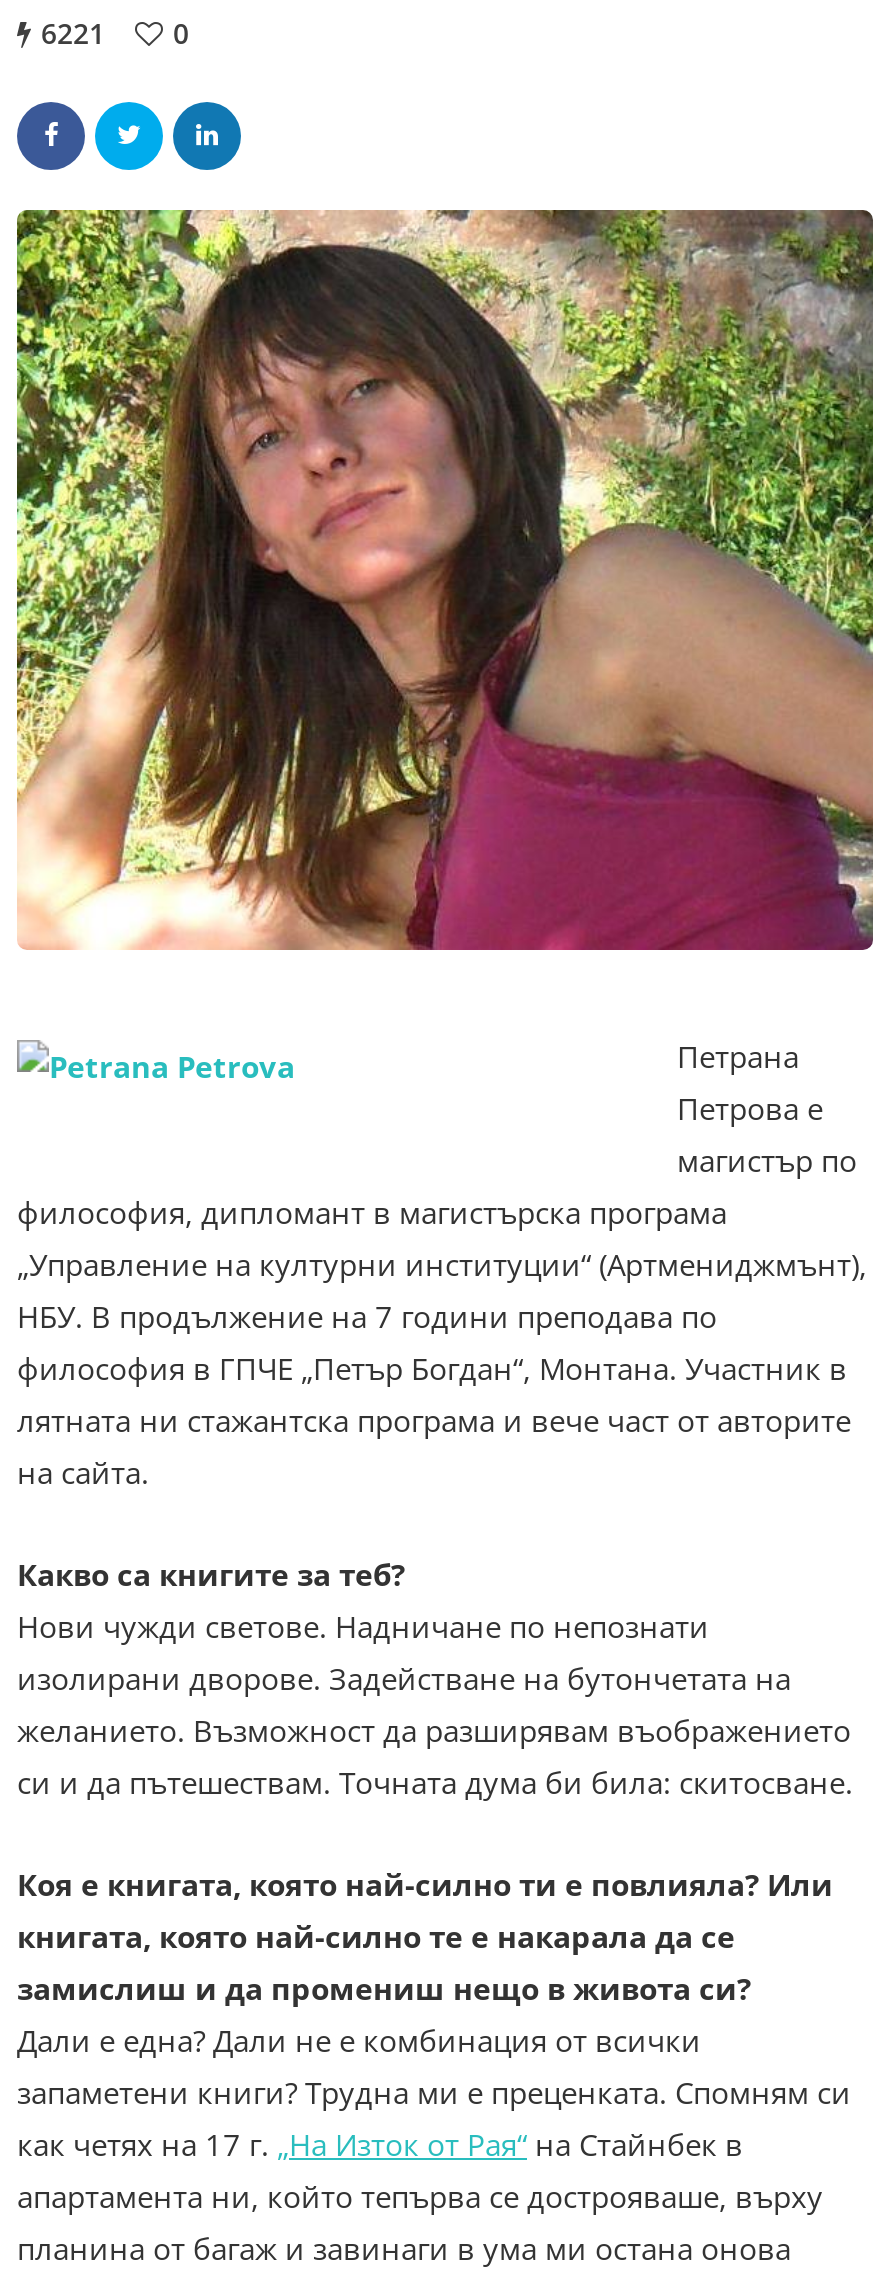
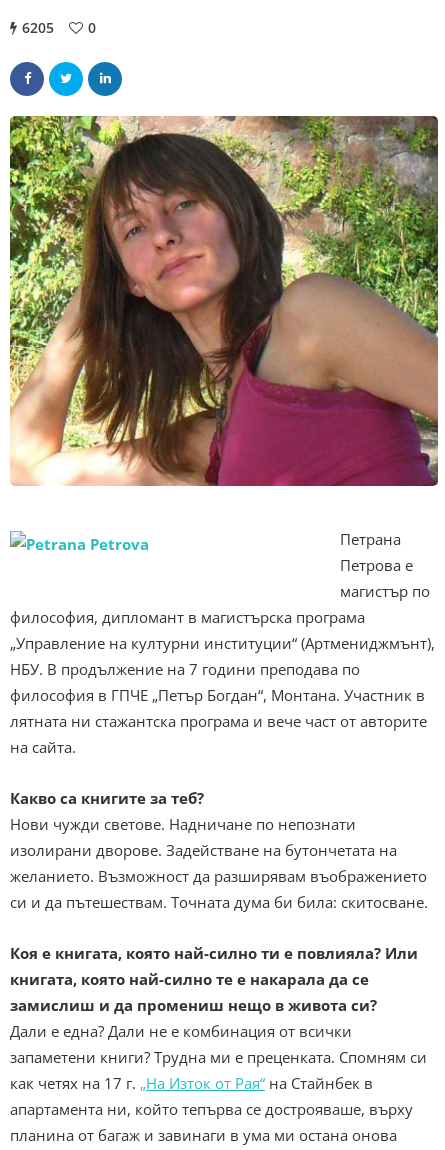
[41,15,189,53] 6221 0 -> [22,18,96,37] 6205 0

